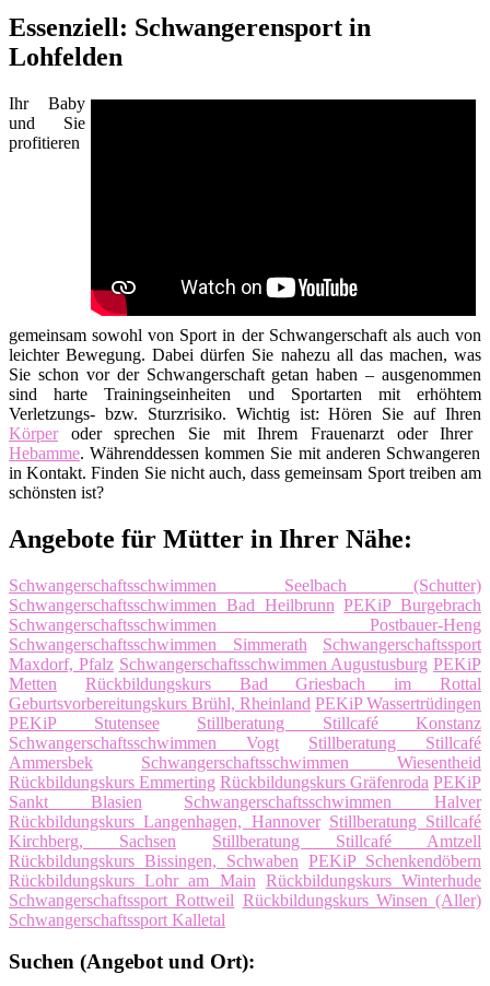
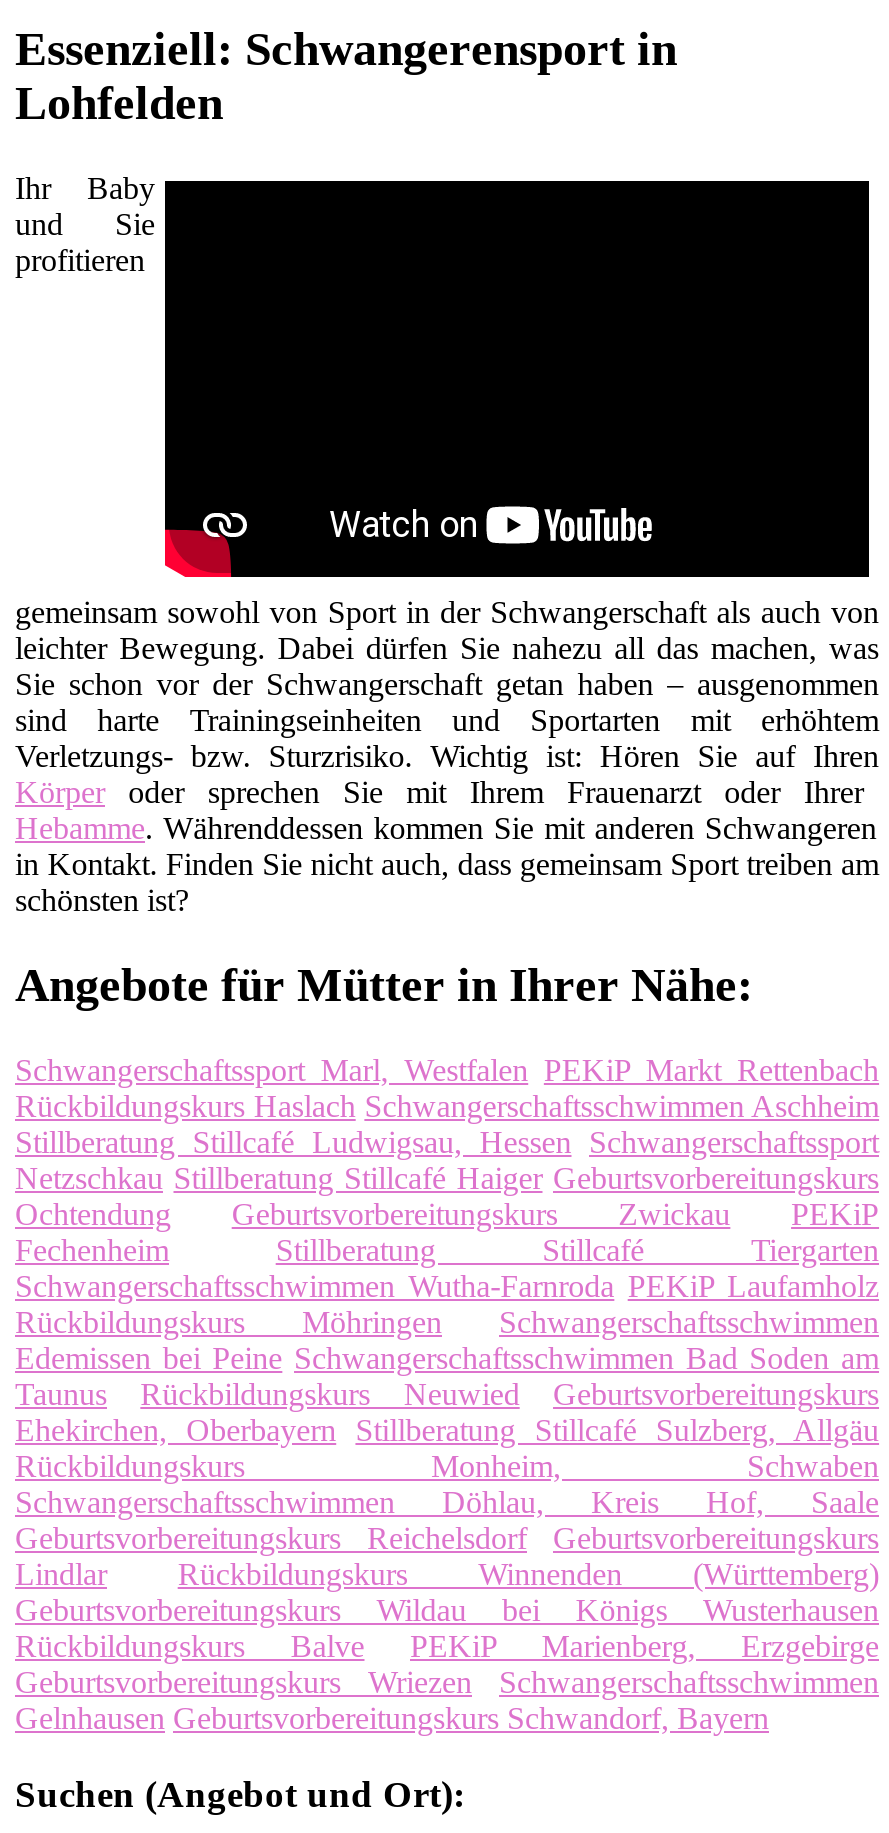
[9,576,481,929] Schwangerschaftsschwimmen Seelbach (Schutter) | Schwangerschaftsschwimmen Bad Heilbrunn PEKiP Burgebrach | Schwangerschaftsschwimmen Postbauer-Heng | Schwangerschaftsschwimmen Simmerath | Schwangerschaftssport | Maxdorf, Pfalz Schwangerschaftsschwimmen Augustusburg PEKiP | Metten | Rückbildungskurs Bad Griesbach im Rottal | Geburtsvorbereitungskurs Brühl, Rheinland PEKiP Wassertrüdingen | PEKiP Stutensee | Stillberatung Stillcafé Konstanz | Schwangerschaftsschwimmen Vogt | Stillberatung Stillcafé | Ammersbek | Schwangerschaftsschwimmen Wiesentheid | Rückbildungskurs Emmerting Rückbildungskurs Gräfenroda PEKiP | Sankt Blasien | Schwangerschaftsschwimmen Halver | Rückbildungskurs Langenhagen, Hannover Stillberatung Stillcafé | Kirchberg, Sachsen | Stillberatung Stillcafé Amtzell | Rückbildungskurs Bissingen, Schwaben PEKiP Schenkendöbern | Rückbildungskurs Lohr am Main Rückbildungskurs Winterhude | Schwangerschaftssport Rottweil Rückbildungskurs Winsen (Aller) | Schwangerschaftssport Kalletal -> [15,1052,879,1734] Schwangerschaftssport Marl, Westfalen PEKiP Markt Rettenbach | Rückbildungskurs Haslach Schwangerschaftsschwimmen Aschheim | Stillberatung Stillcafé Ludwigsau, Hessen Schwangerschaftssport | Netzschkau Stillberatung Stillcafé Haiger Geburtsvorbereitungskurs | Ochtendung | Geburtsvorbereitungskurs Zwickau | PEKiP | Fechenheim | Stillberatung Stillcafé Tiergarten | Schwangerschaftsschwimmen Wutha-Farnroda PEKiP Laufamholz | Rückbildungskurs Möhringen | Schwangerschaftsschwimmen | Edemissen bei Peine Schwangerschaftsschwimmen Bad Soden am | Taunus | Rückbildungskurs Neuwied | Geburtsvorbereitungskurs | Ehekirchen, Oberbayern Stillberatung Stillcafé Sulzberg, Allgäu | Rückbildungskurs Monheim, Schwaben | Schwangerschaftsschwimmen Döhlau, Kreis Hof, Saale | Geburtsvorbereitungskurs Reichelsdorf | Geburtsvorbereitungskurs | Lindlar | Rückbildungskurs Winnenden (Württemberg) | Geburtsvorbereitungskurs Wildau bei Königs Wusterhausen | Rückbildungskurs Balve | PEKiP Marienberg, Erzgebirge | Geburtsvorbereitungskurs Wriezen | Schwangerschaftsschwimmen | Gelnhausen Geburtsvorbereitungskurs Schwandorf, Bayern

